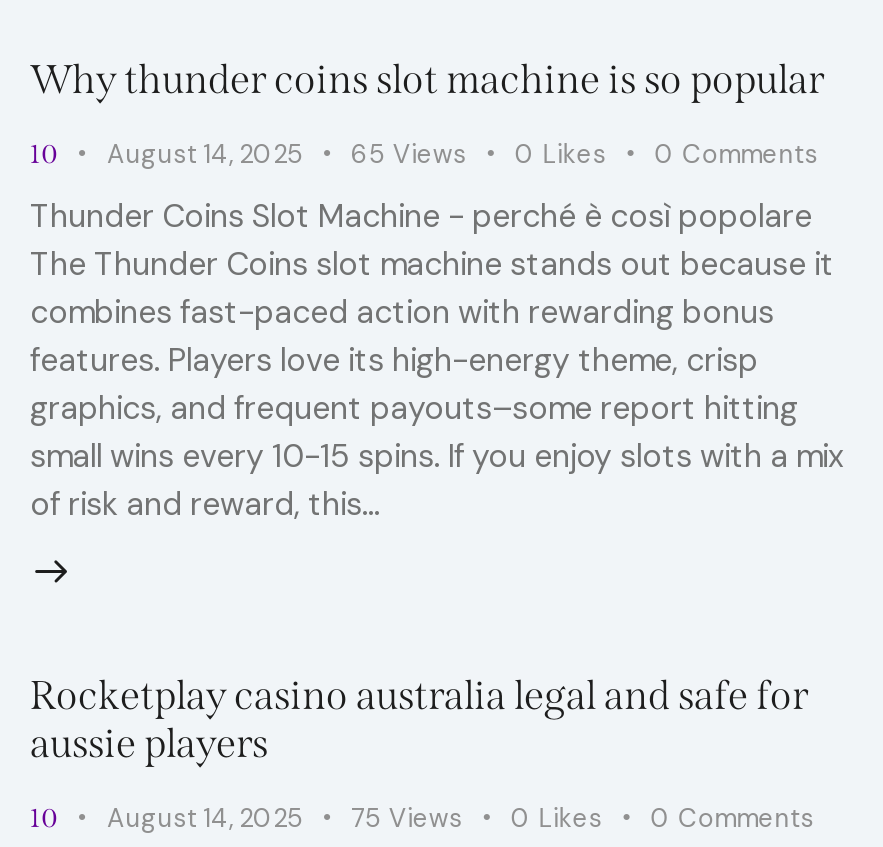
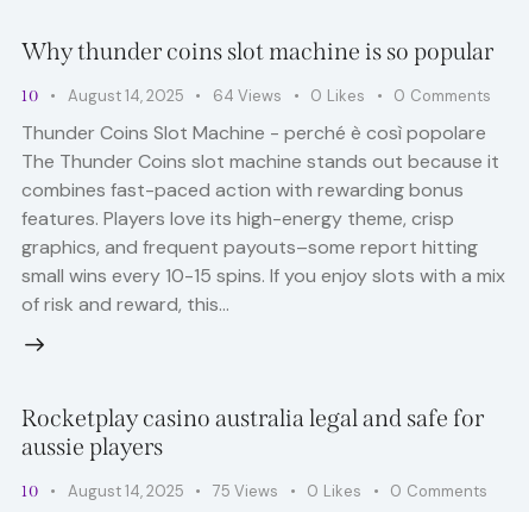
[351,137,467,171] 65 Views -> [212,86,282,106] 64 Views

